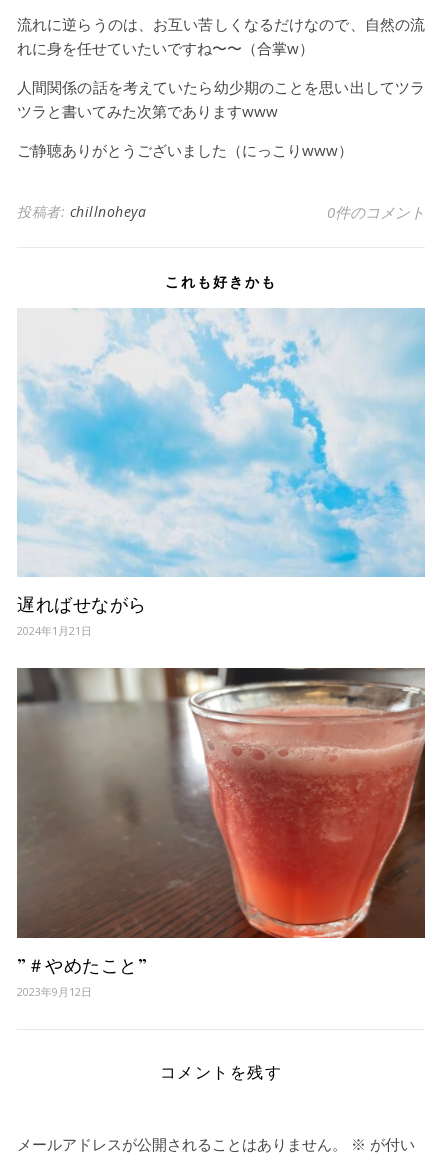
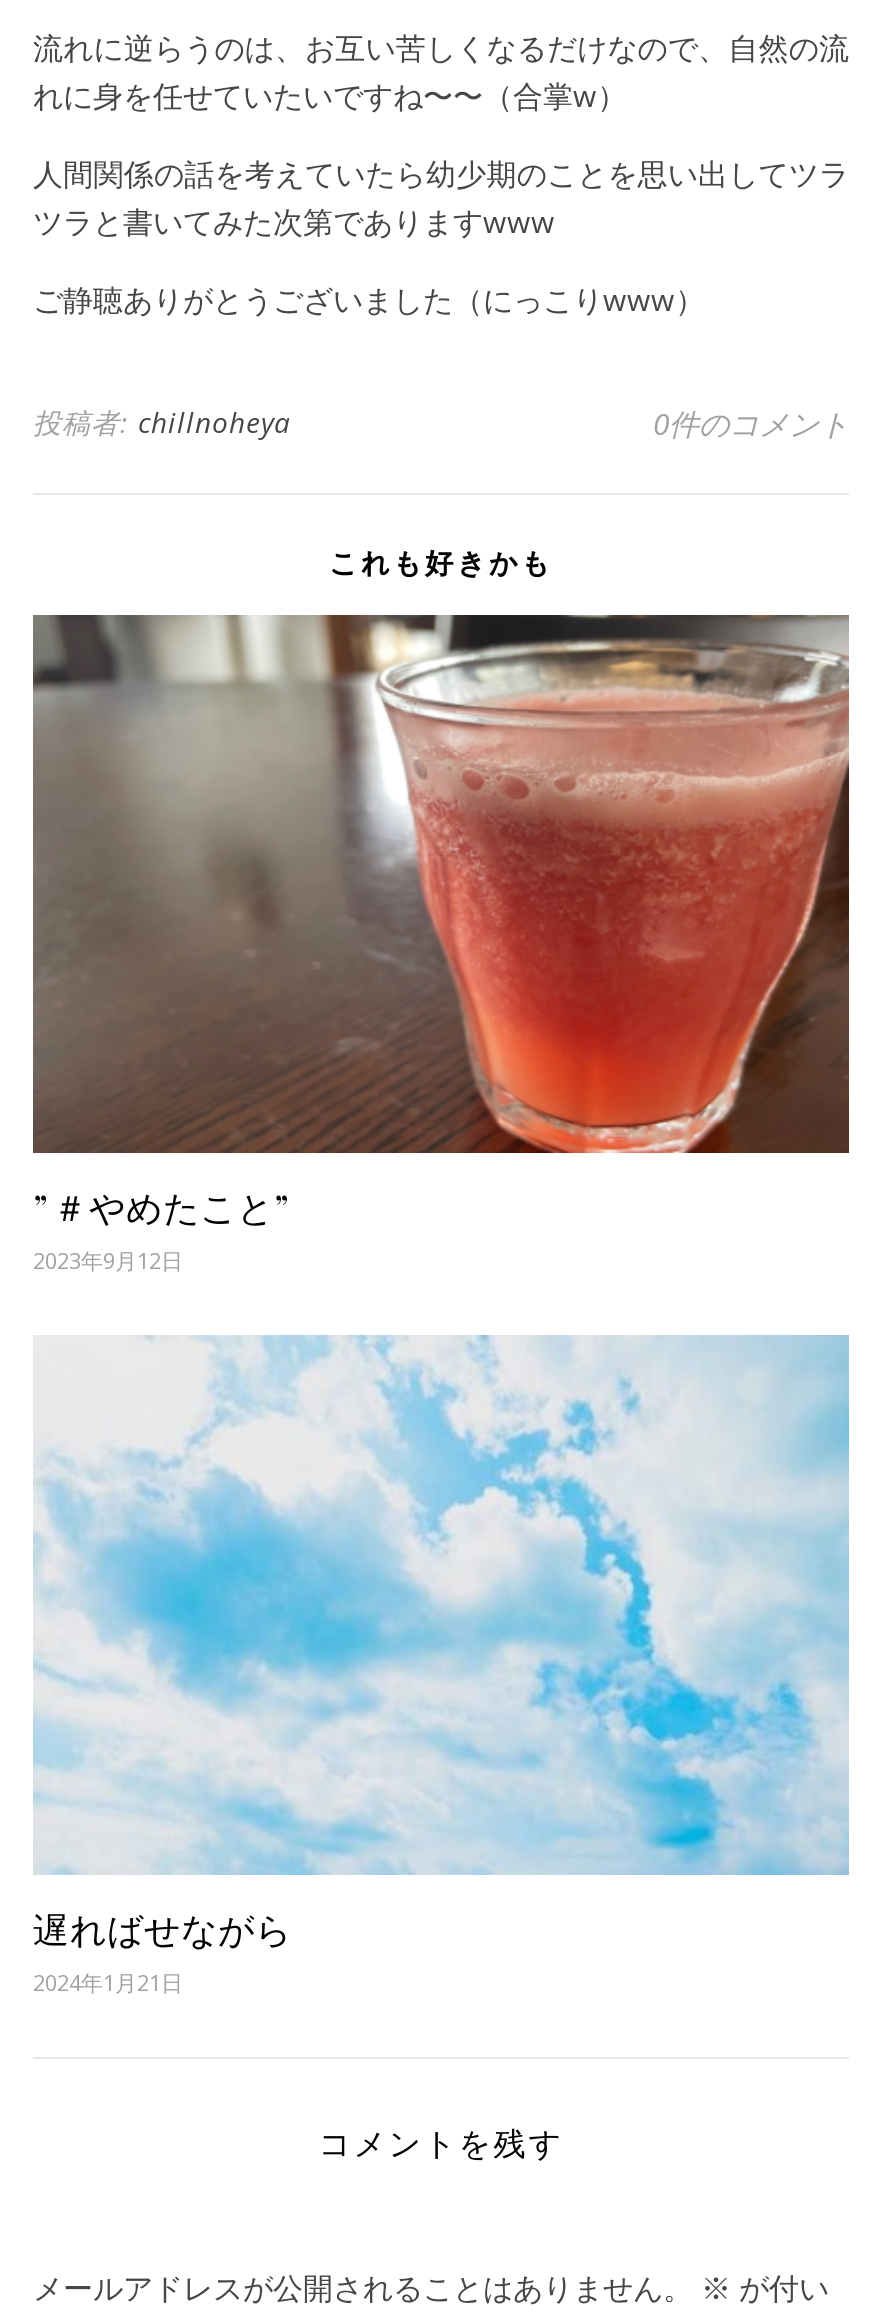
moved [16,307,426,638] -> [31,1333,851,1996]: [image] | 遅ればせながら | 2024年1月21日
moved [16,667,426,998] -> [31,613,851,1276]: [image] | ”＃やめたこと” | 2023年9月12日

